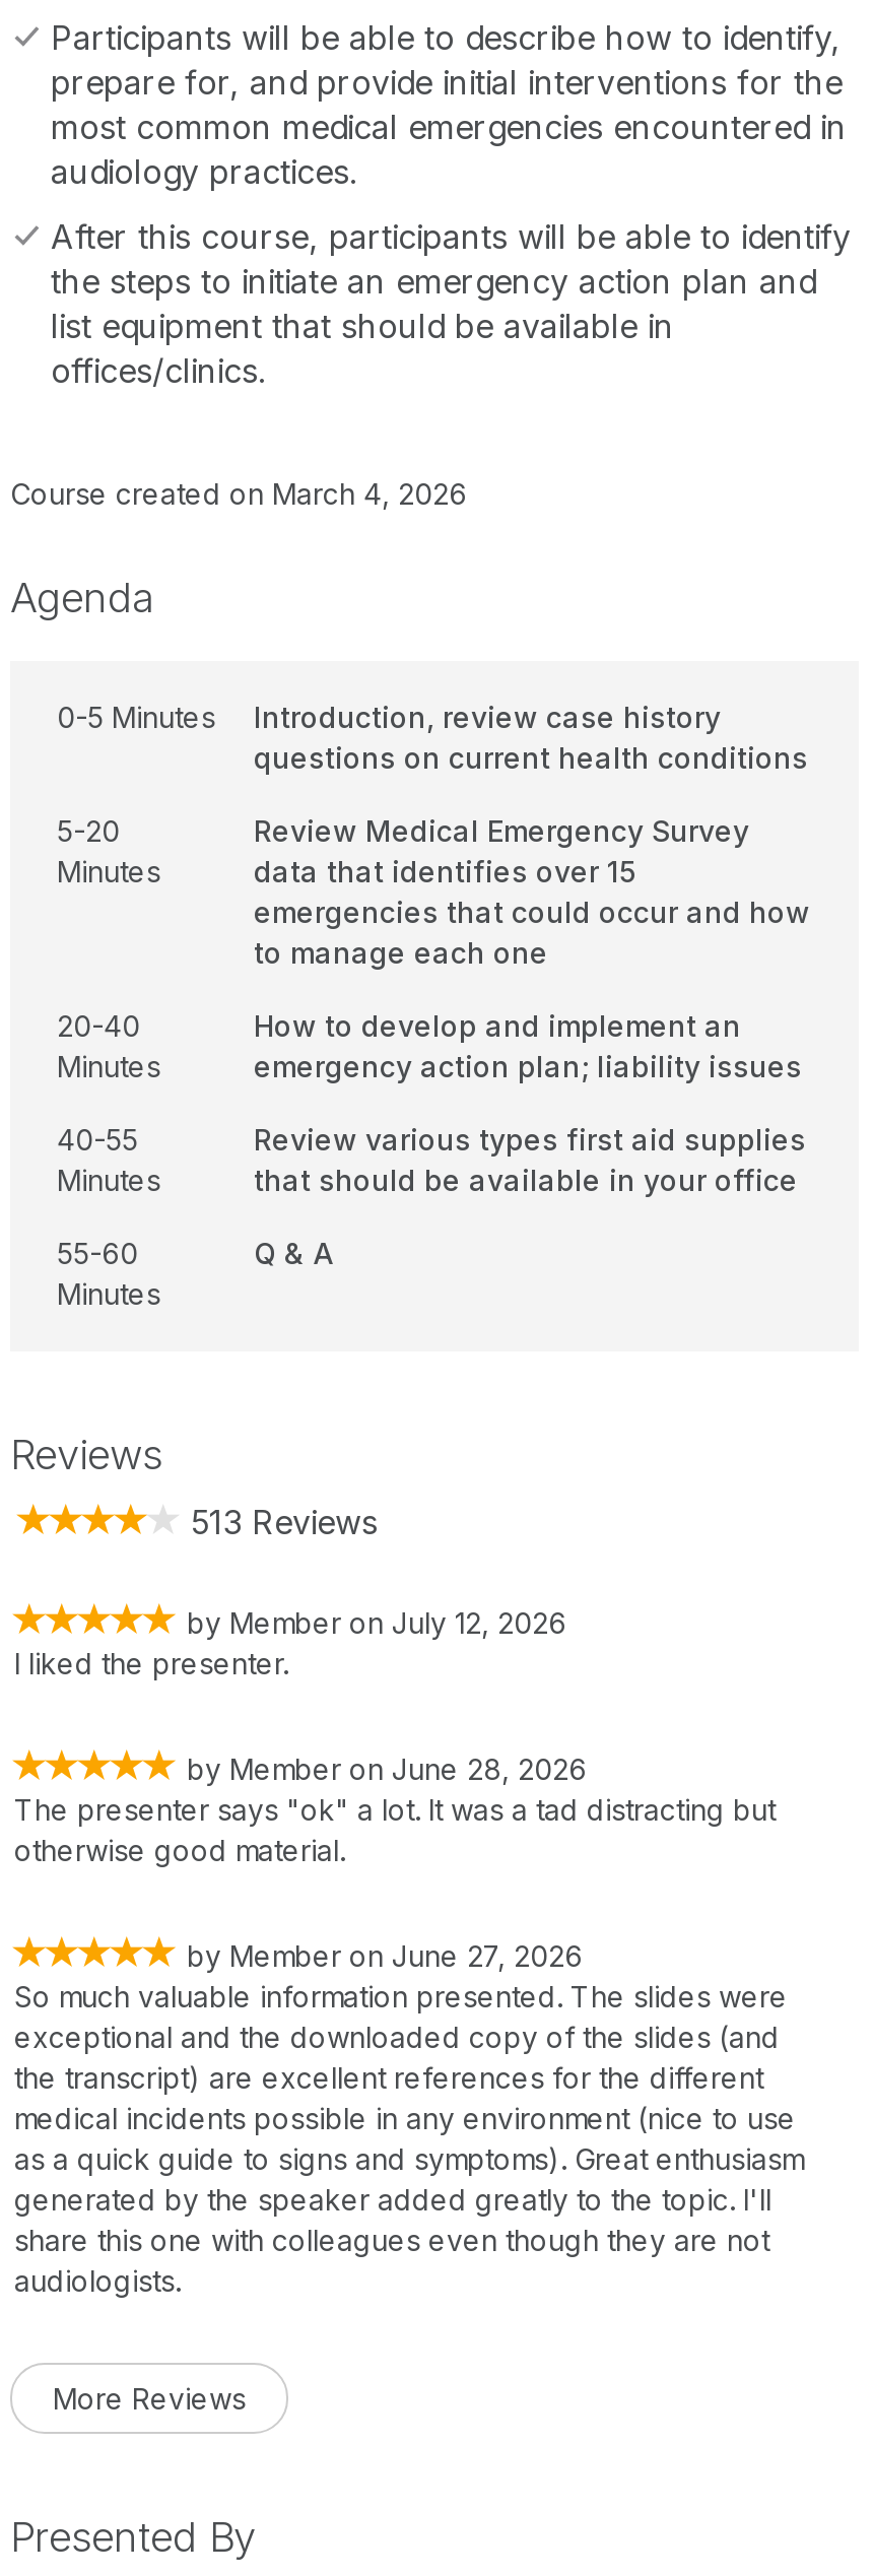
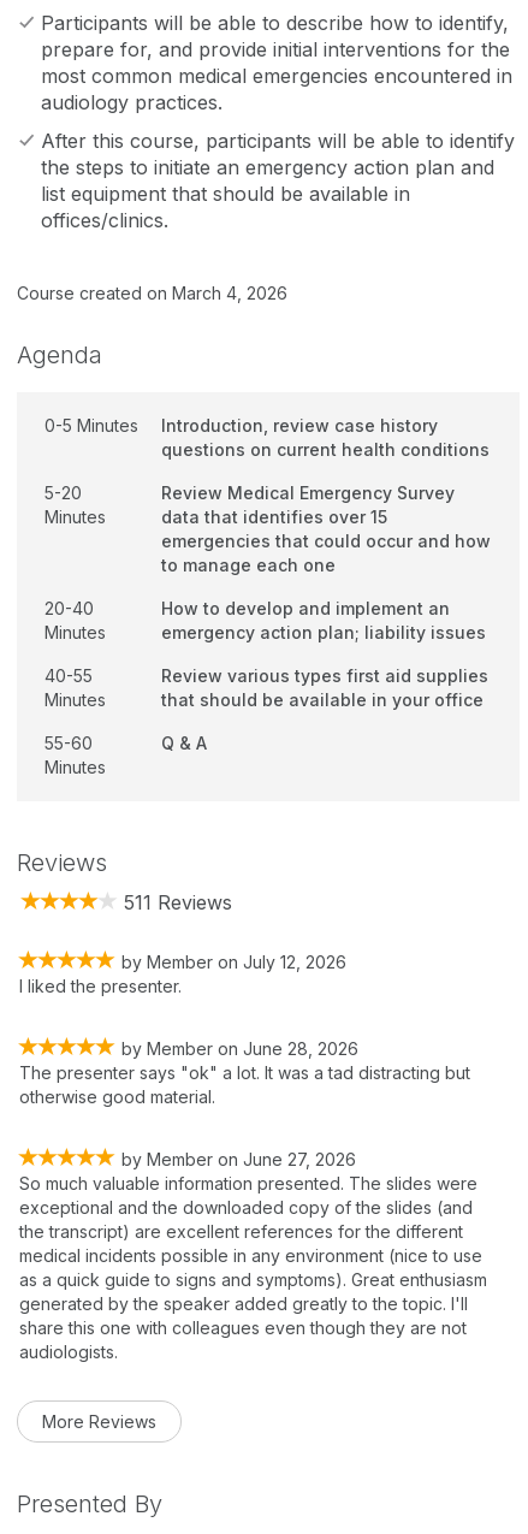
[191,1502,378,1542] 513 Reviews -> [124,890,232,914] 511 Reviews

